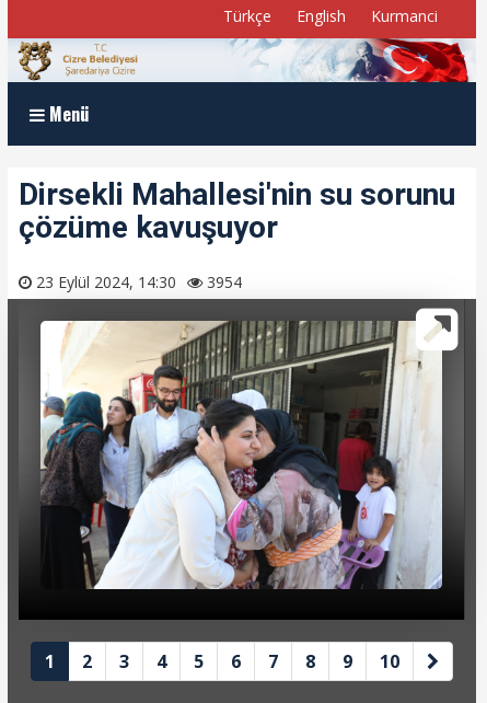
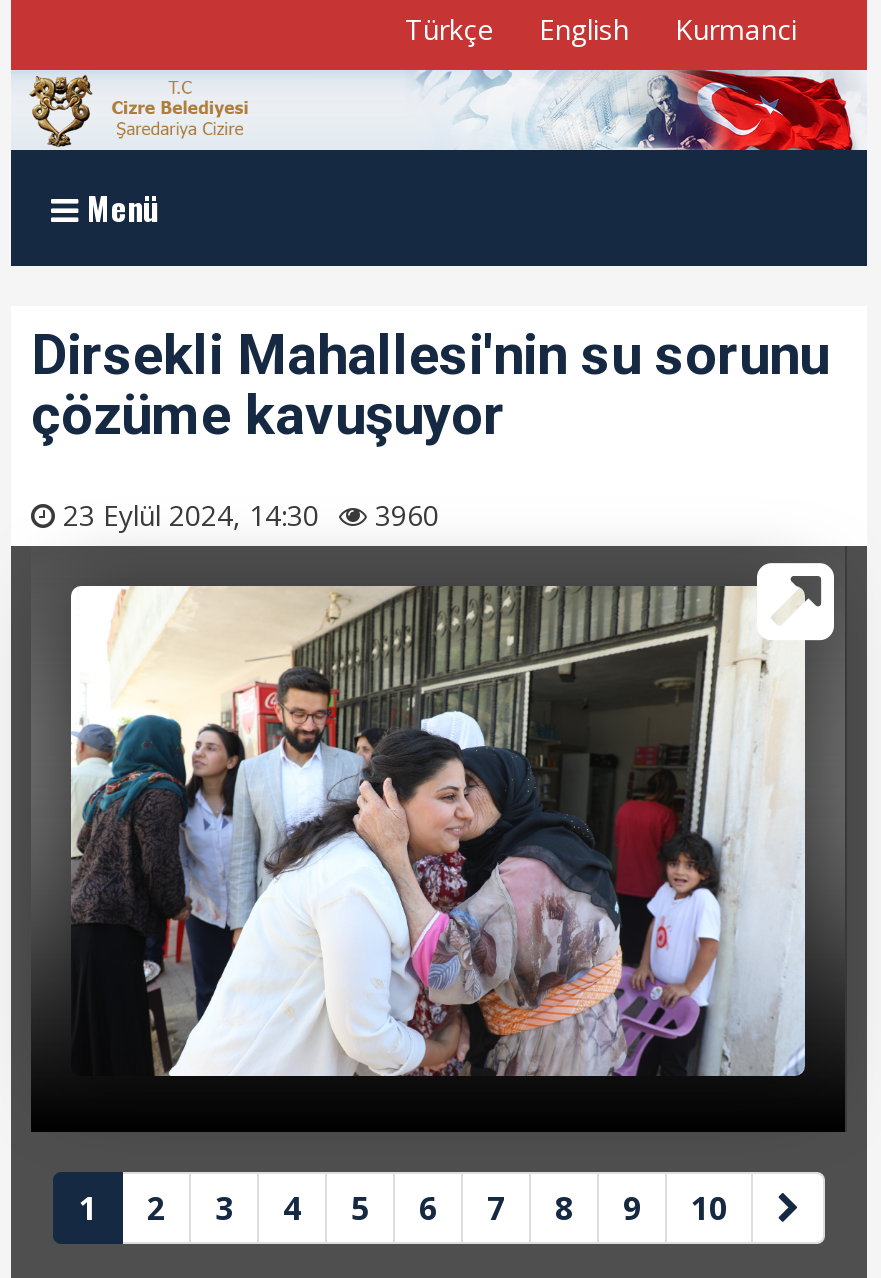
[202,272,242,293] 3954 -> [367,497,439,535] 3960

